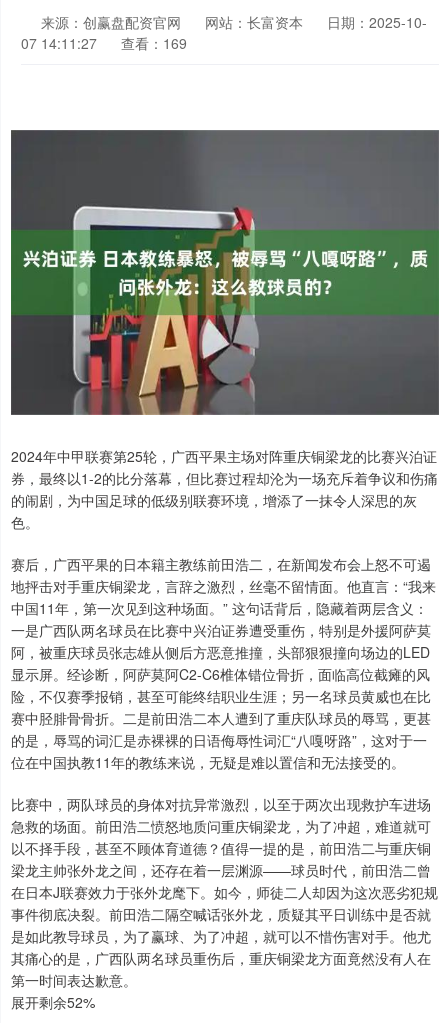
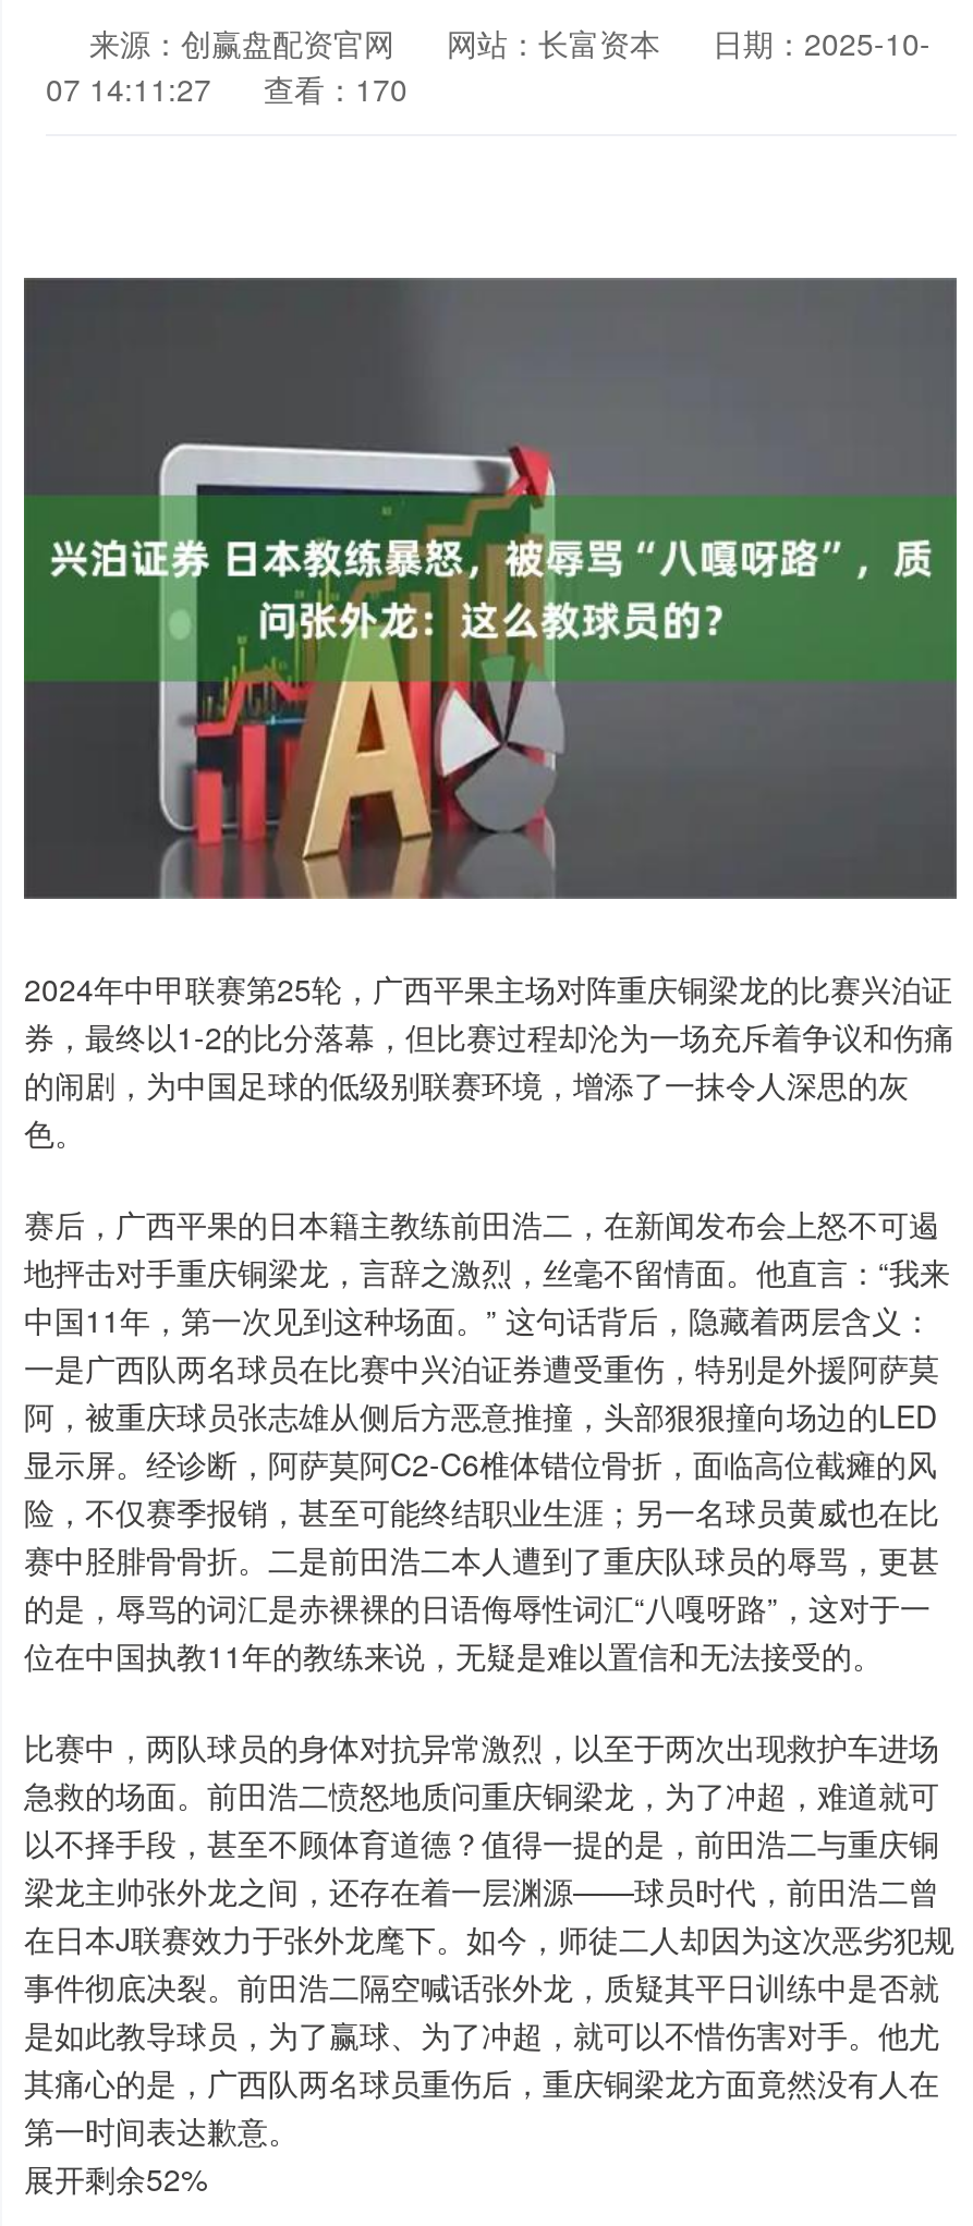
[21,33,187,53] 07 14:11:27 查看：169 -> [46,66,408,110] 07 14:11:27 查看：170

